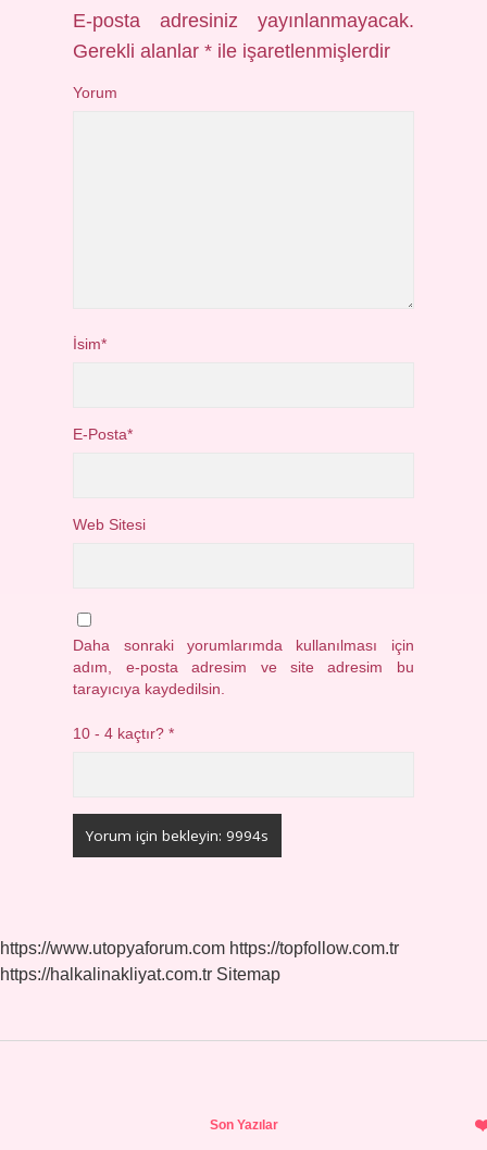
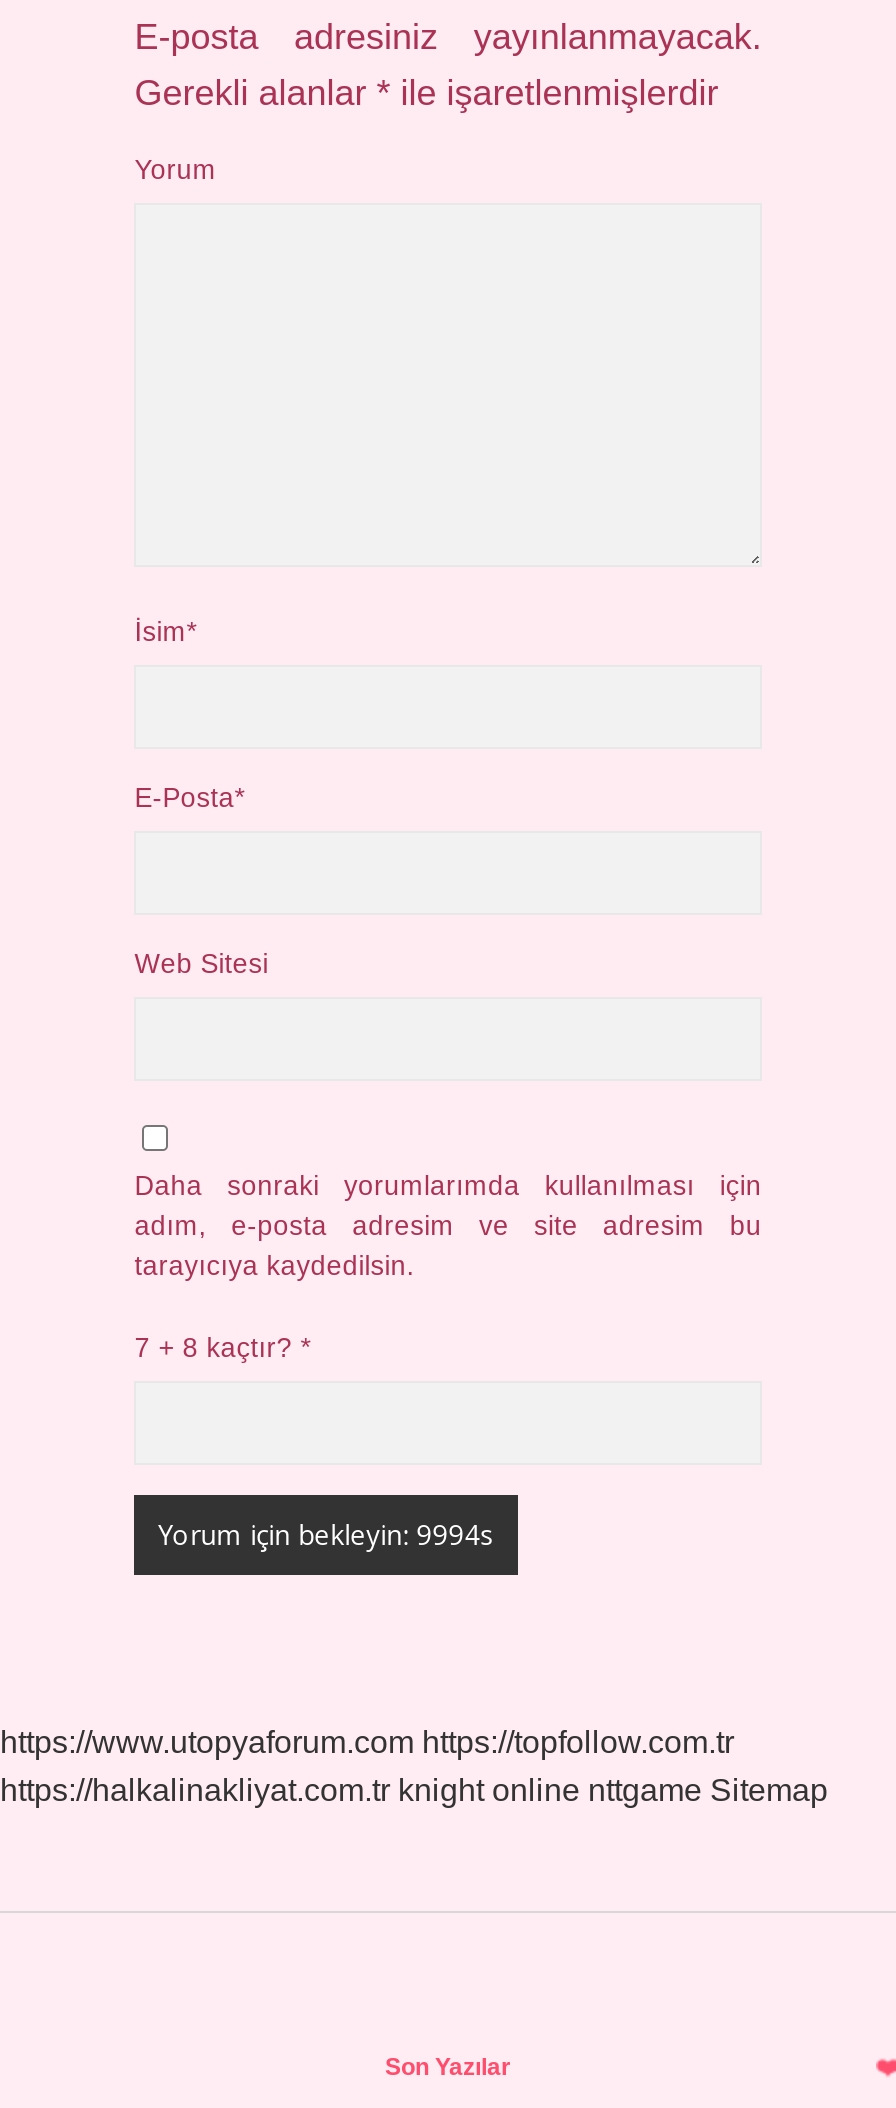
[73,726,174,742] 10 - 4 kaçtır? * -> [134,1333,310,1363] 7 + 8 kaçtır? *
[0,965,280,984] https://halkalinakliyat.com.tr Sitemap -> [0,1773,828,1807] https://halkalinakliyat.com.tr knight online nttgame Sitemap

